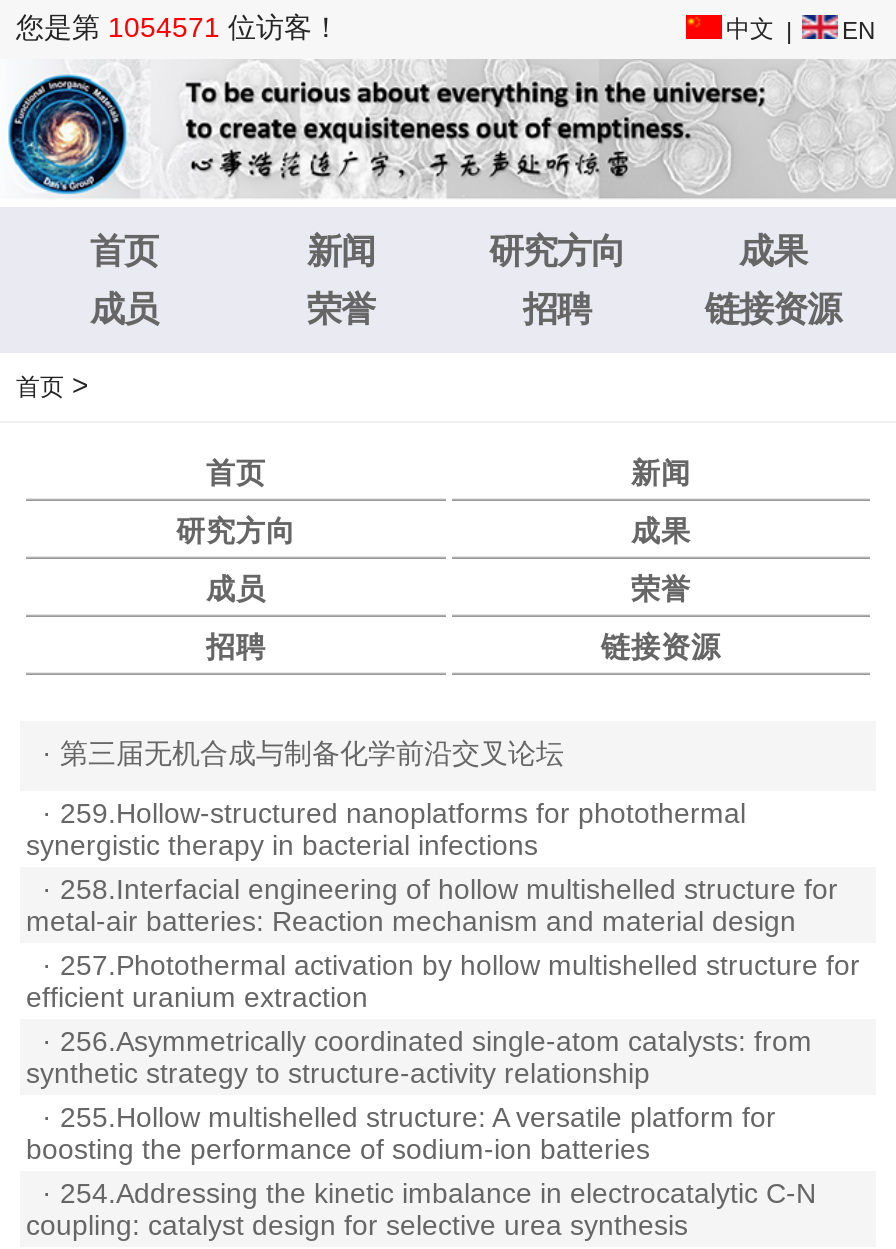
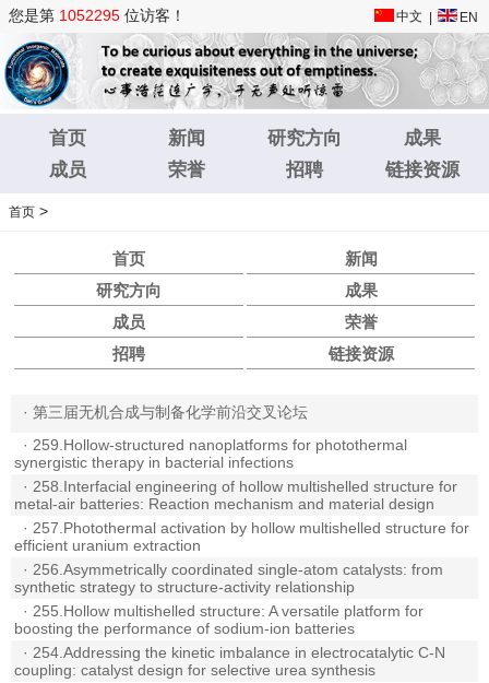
[0,11,340,43] 您是第1054571位访客！ -> [0,7,186,24] 您是第1052295位访客！

